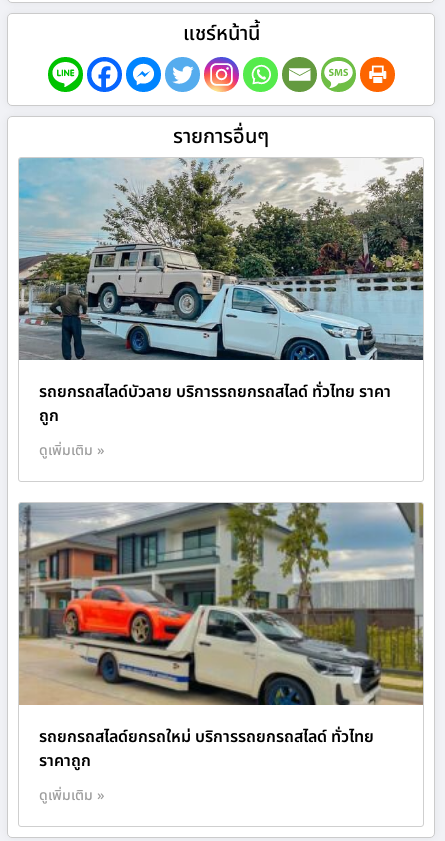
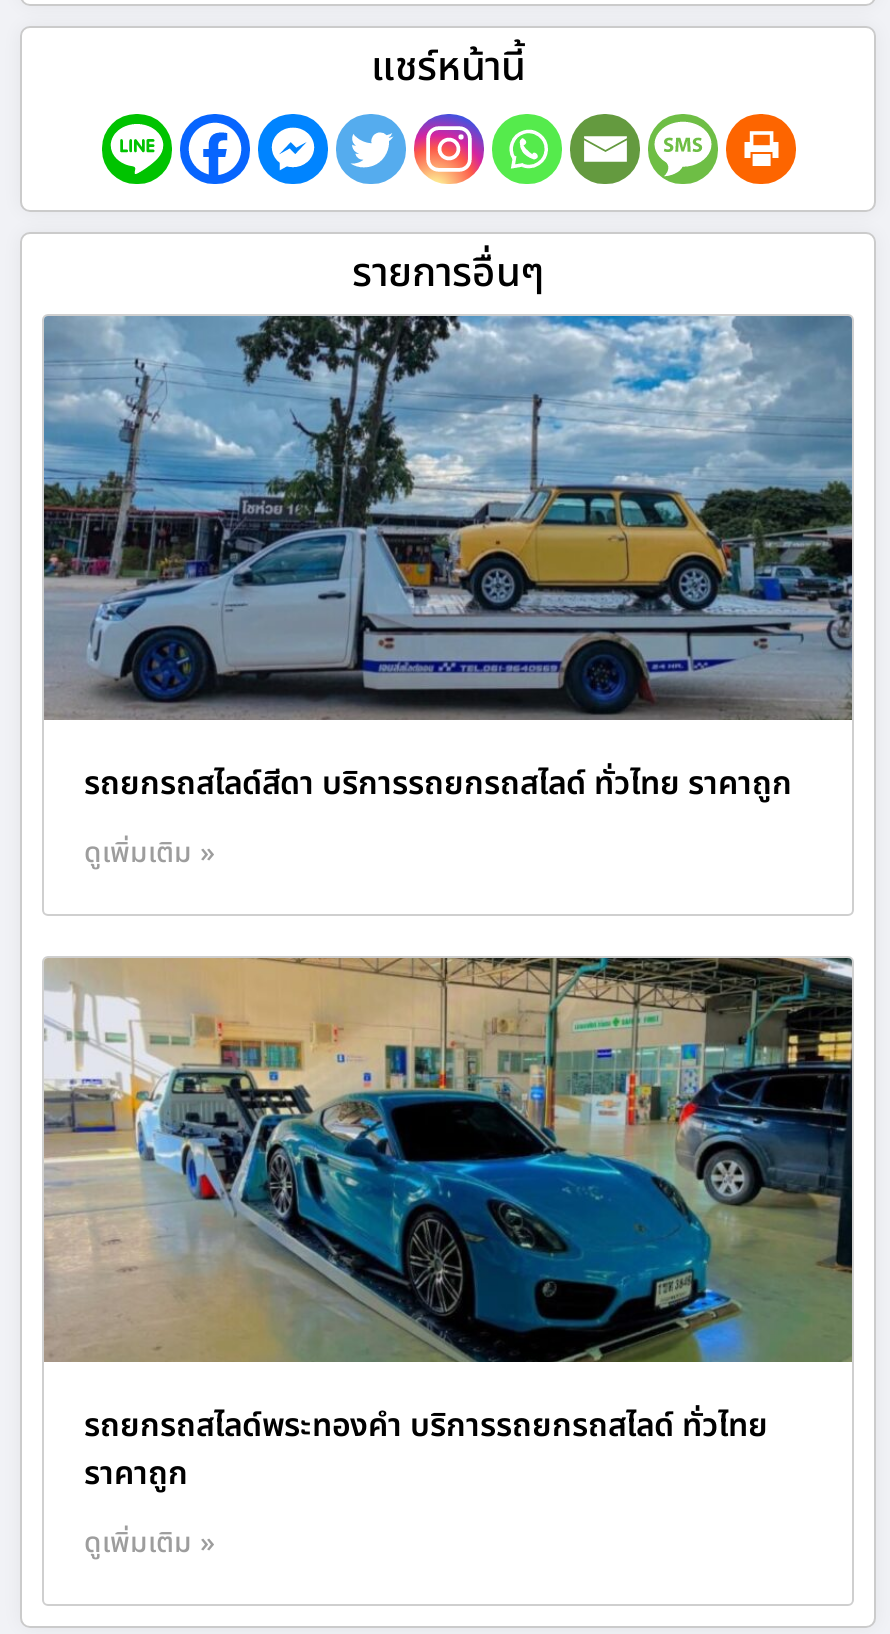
[19,158,424,428] [image] | รถยกรถสไลด์บัวลาย บริการรถยกรถสไลด์ ทั่วไทย ราคา | ถูก -> [44,314,854,809] [image] | รถยกรถสไลด์สีดา บริการรถยกรถสไลด์ ทั่วไทย ราคาถูก
[18,502,424,749] [image] | รถยกรถสไลด์ยกรถใหม่ บริการรถยกรถสไลด์ ทั่วไทย -> [44,956,854,1451] [image] | รถยกรถสไลด์พระทองคำ บริการรถยกรถสไลด์ ทั่วไทย

